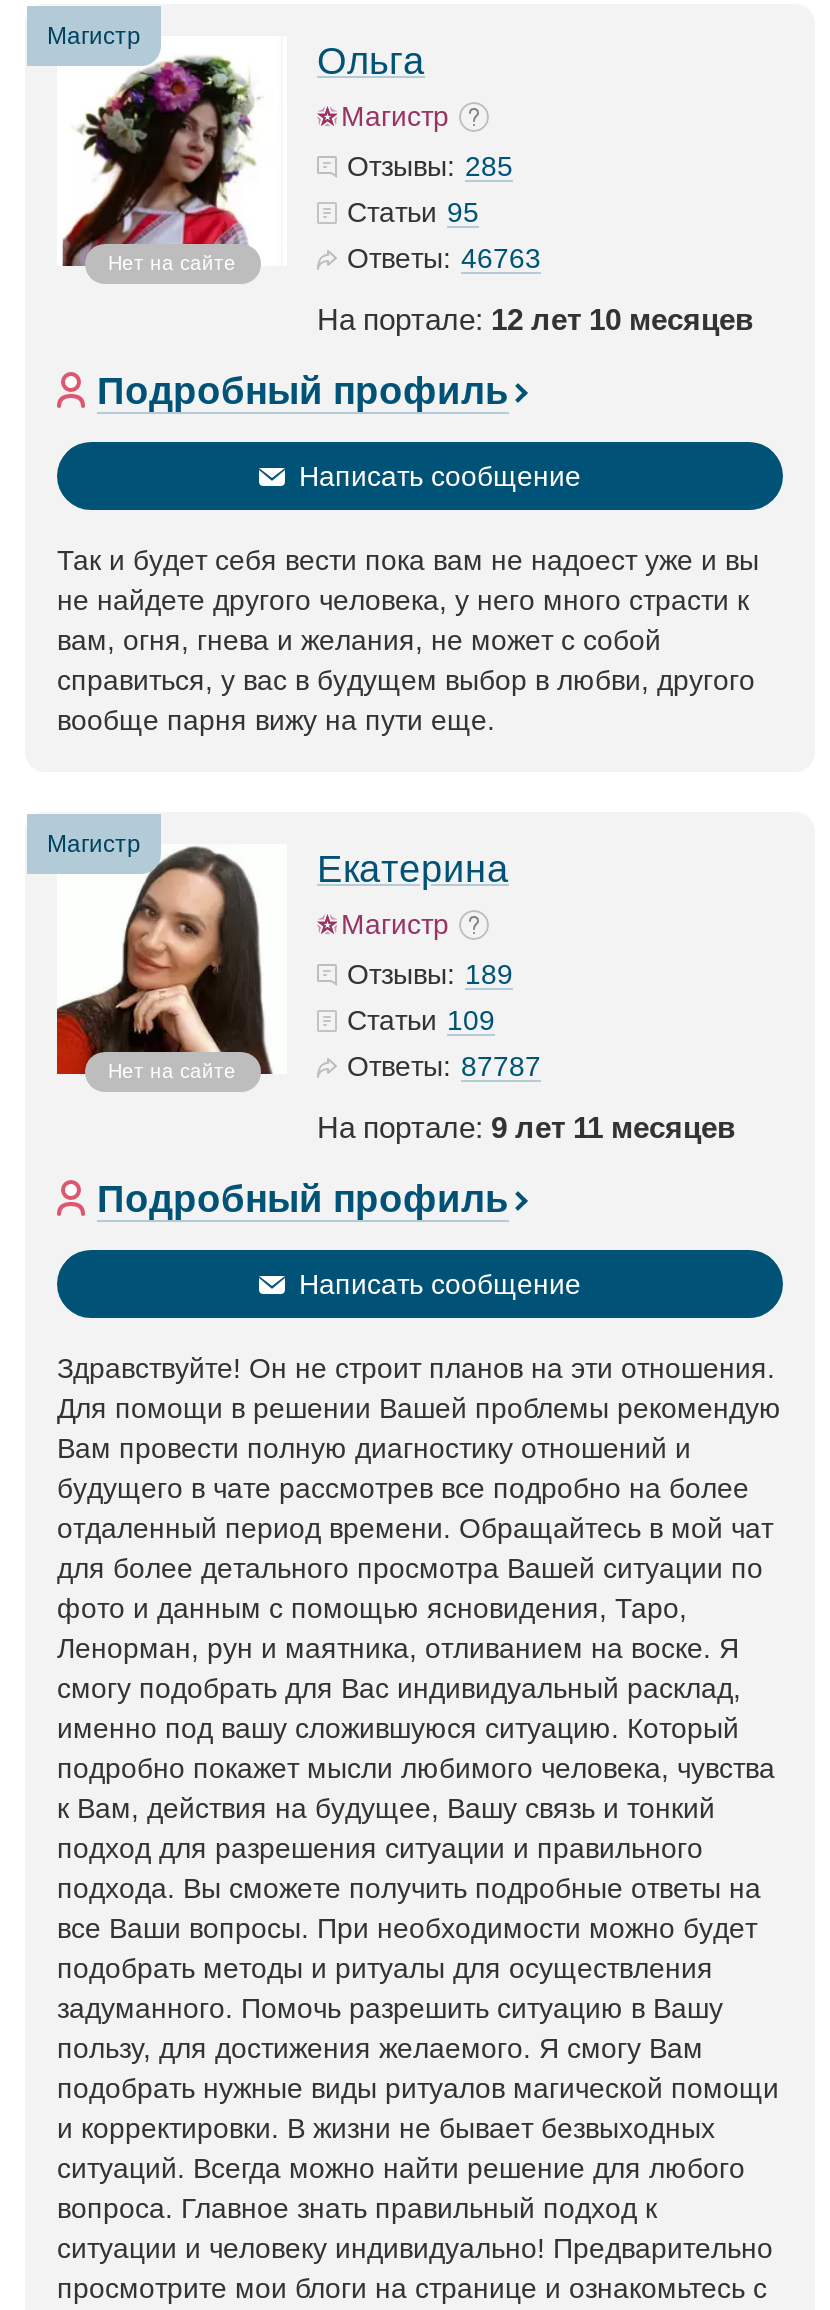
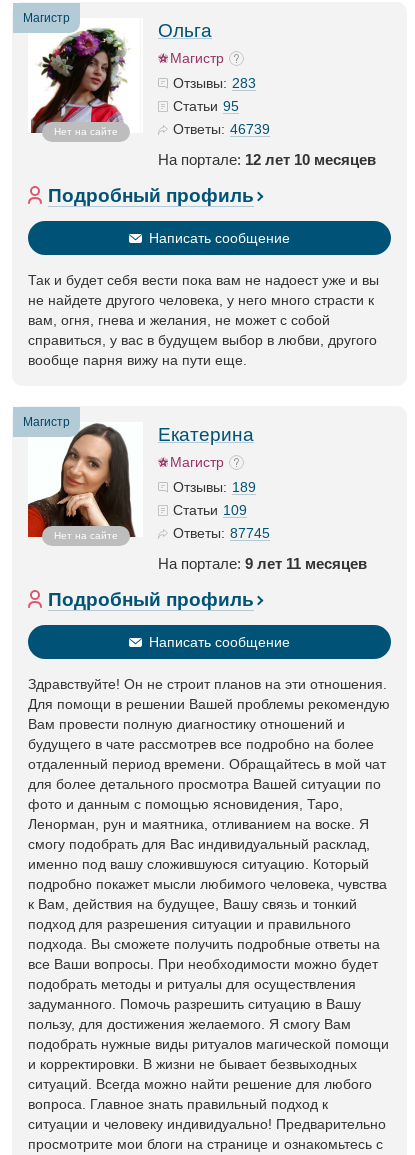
[347,149,513,182] Отзывы: 285 -> [173,74,256,91] Отзывы: 283
[347,241,541,274] Ответы: 46763 -> [173,120,270,137] Ответы: 46739
[347,1049,541,1082] Ответы: 87787 -> [173,524,270,541] Ответы: 87745

